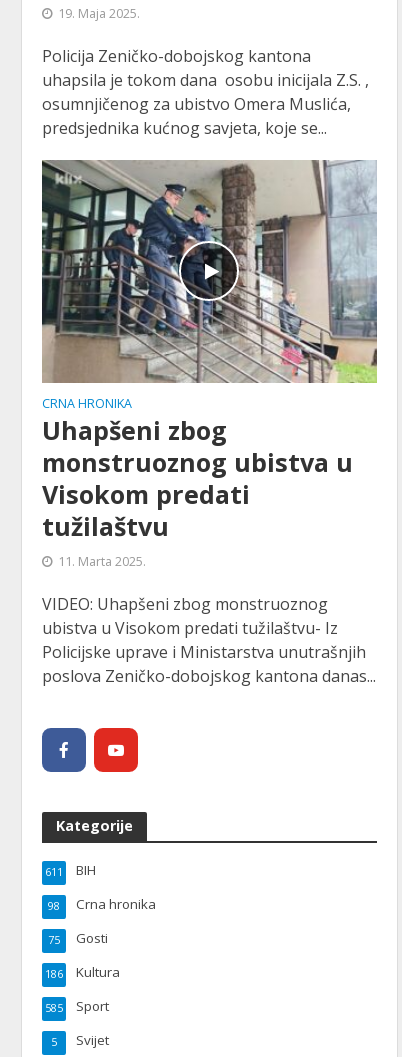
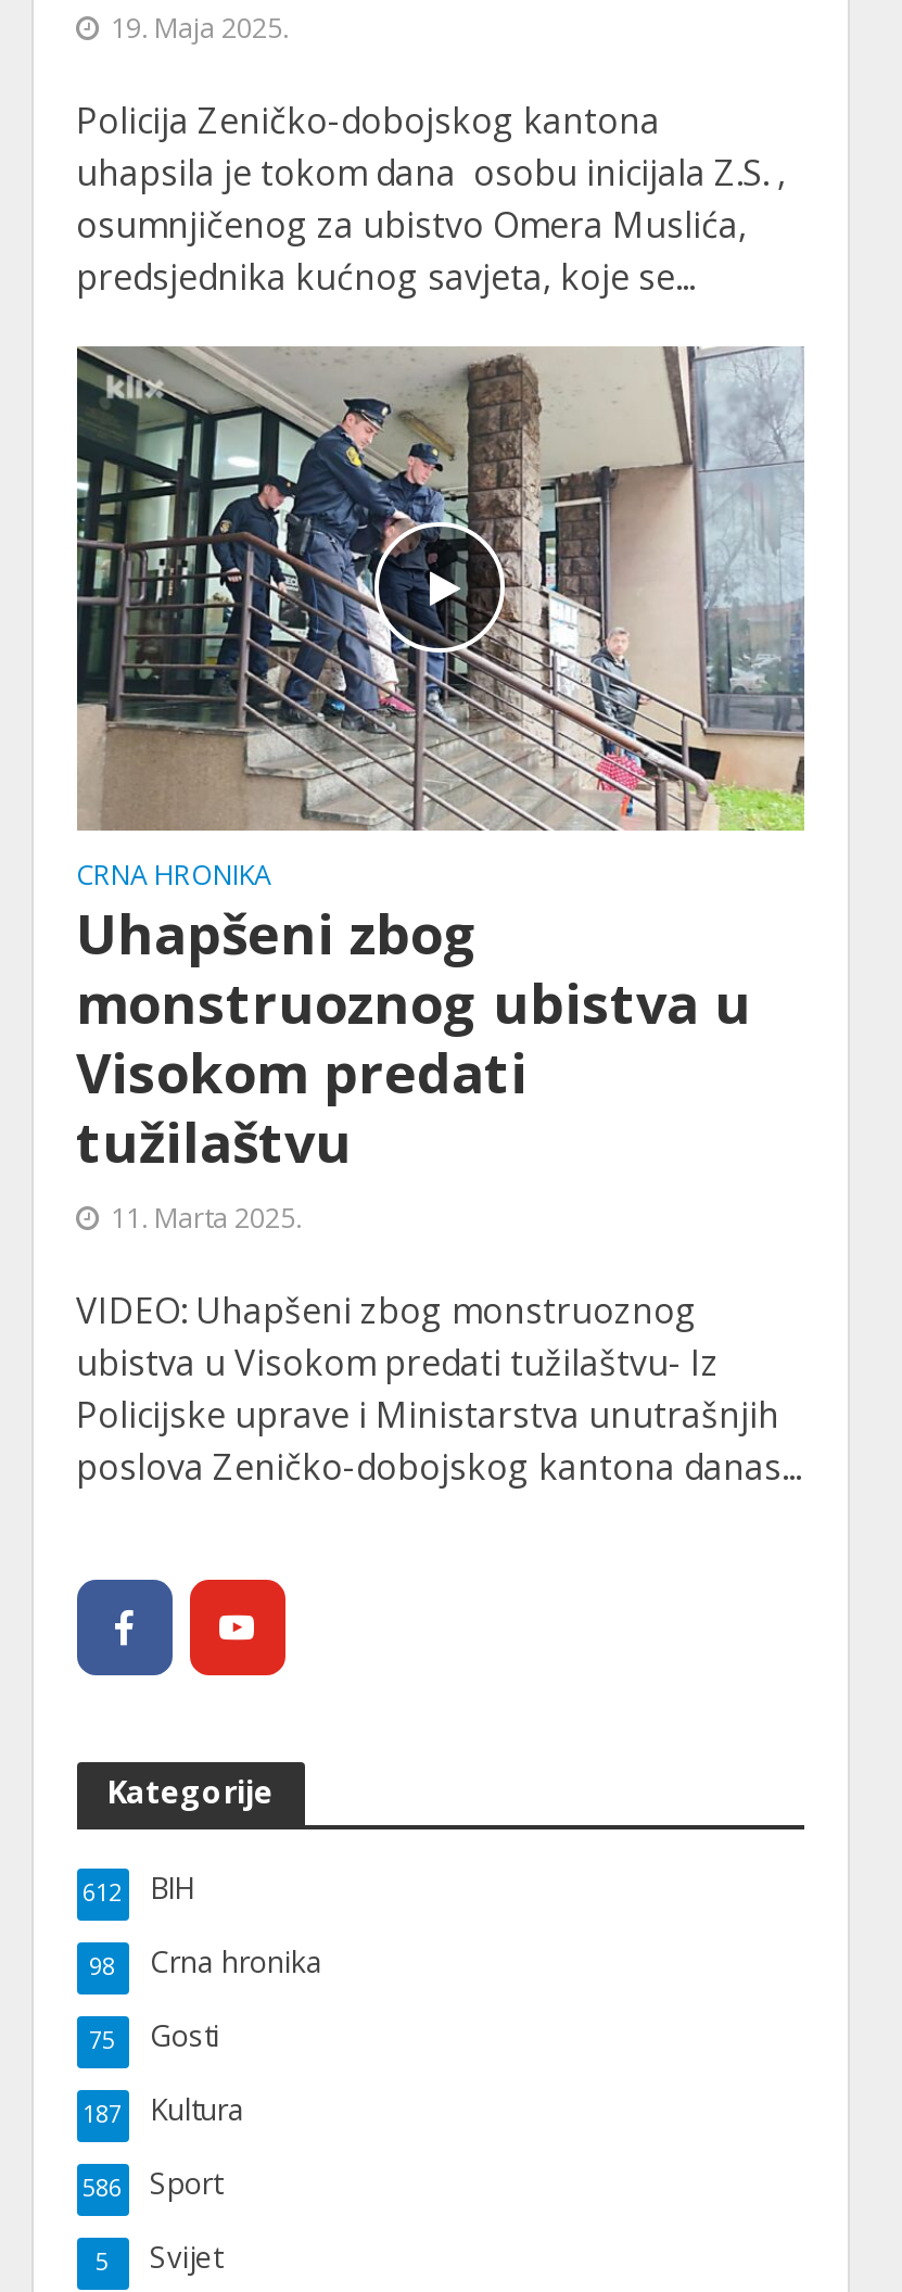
[44,861,95,879] 611 BIH -> [82,1869,193,1908] 612 BIH
[44,963,119,981] 186 Kultura -> [82,2090,245,2129] 187 Kultura
[44,997,108,1015] 585 Sport -> [82,2164,221,2203] 586 Sport

